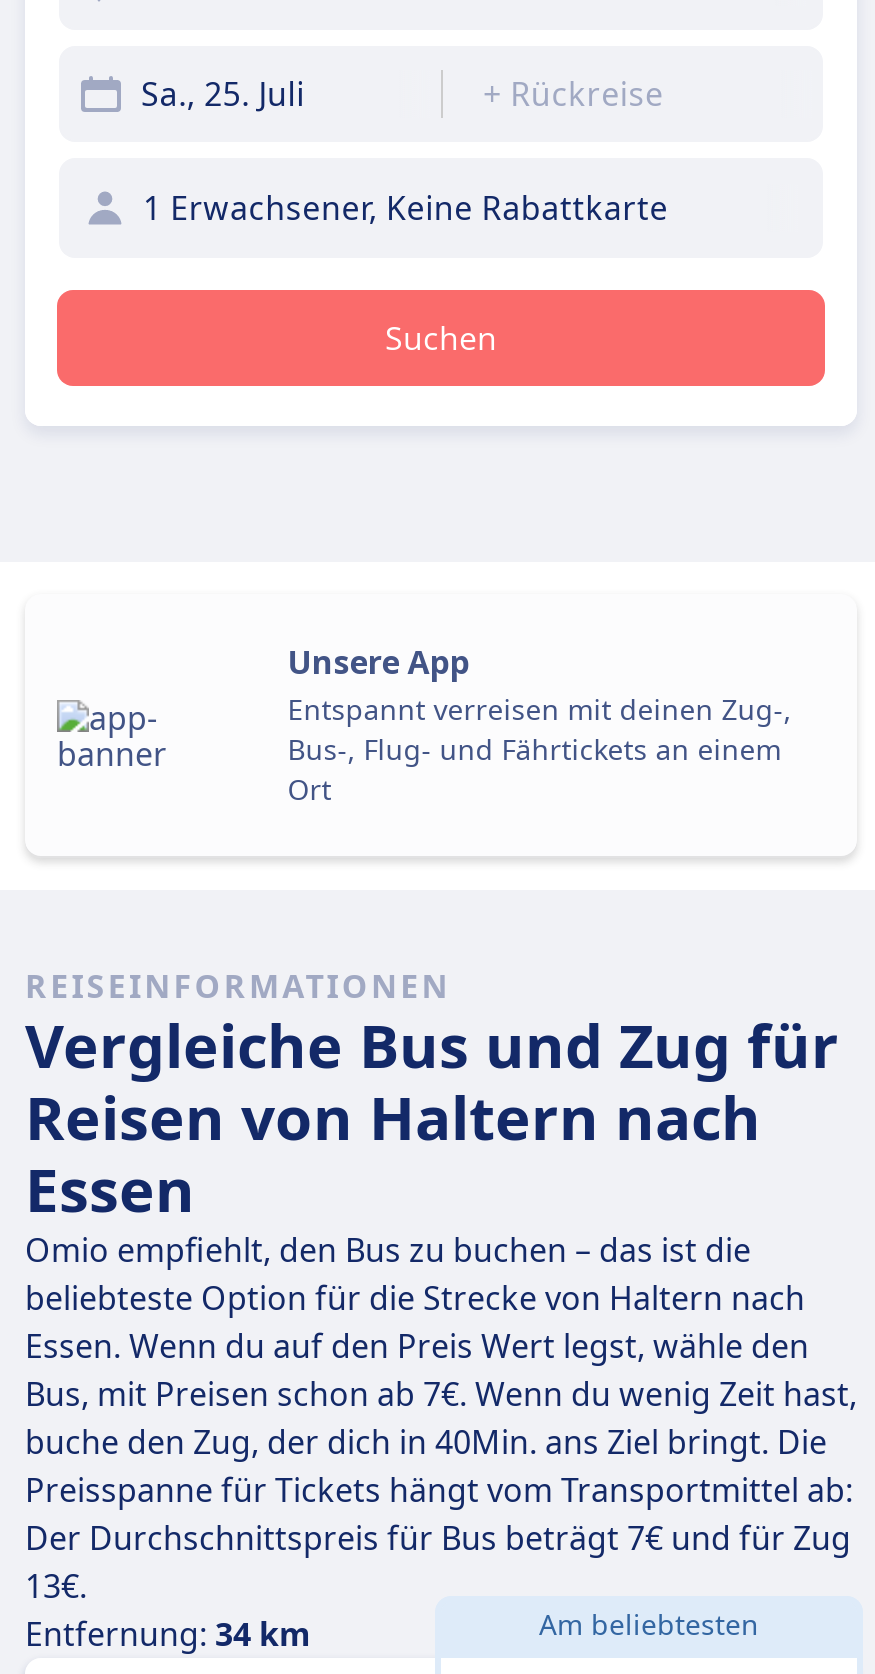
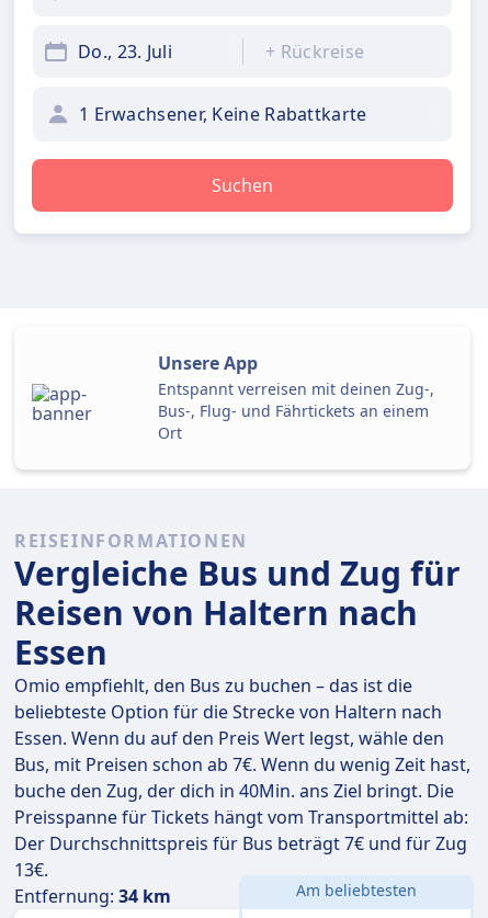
[141,72,305,116] Sa., 25. Juli -> [78,39,172,64] Do., 23. Juli

